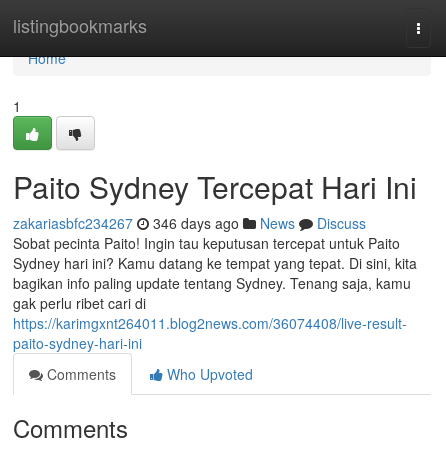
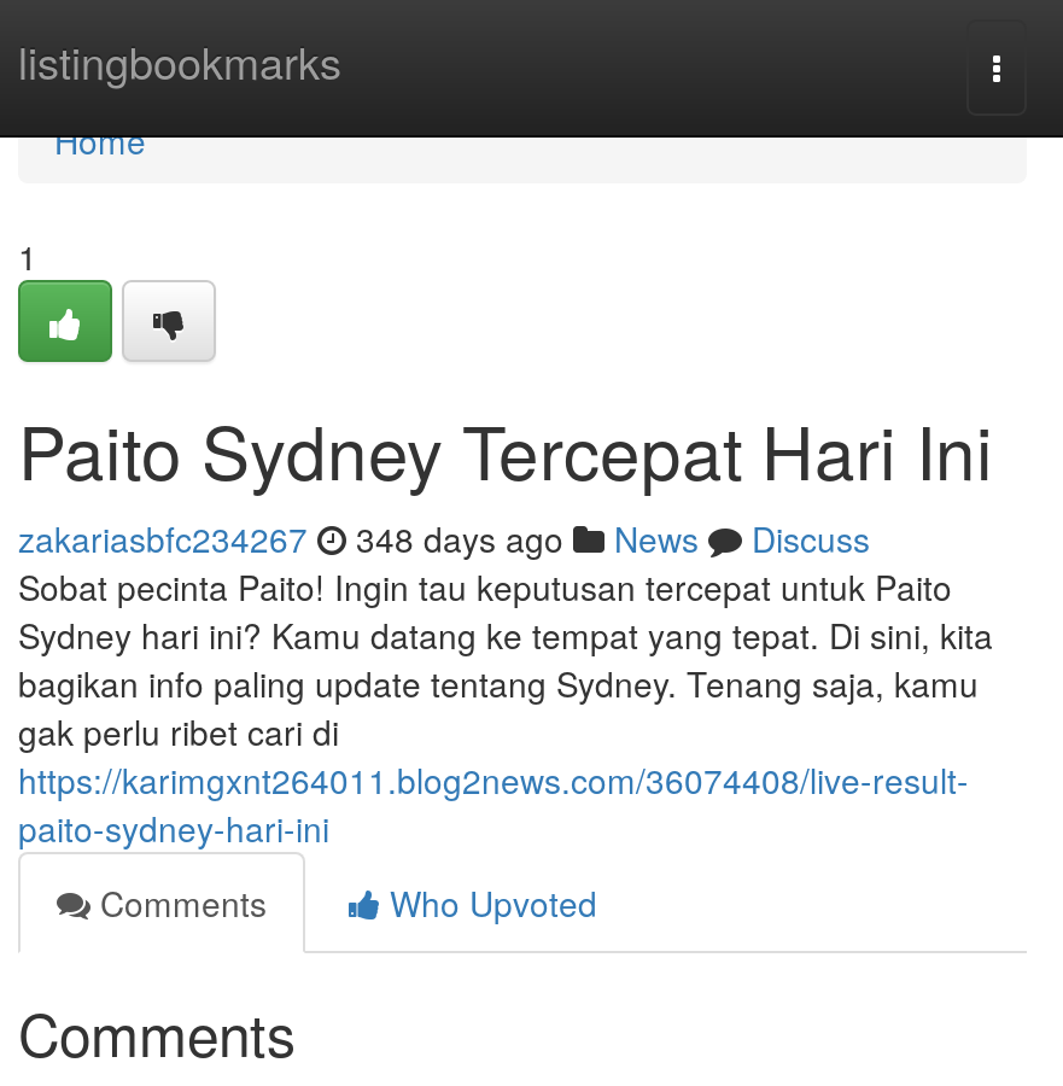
[13,213,366,233] zakariasbfc234267 346 days ago News Discuss -> [18,514,870,562] zakariasbfc234267 348 days ago News Discuss

